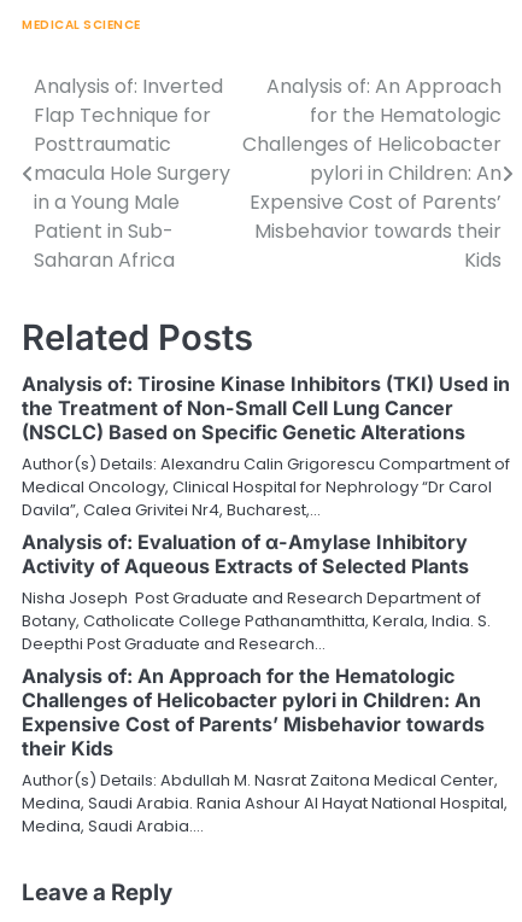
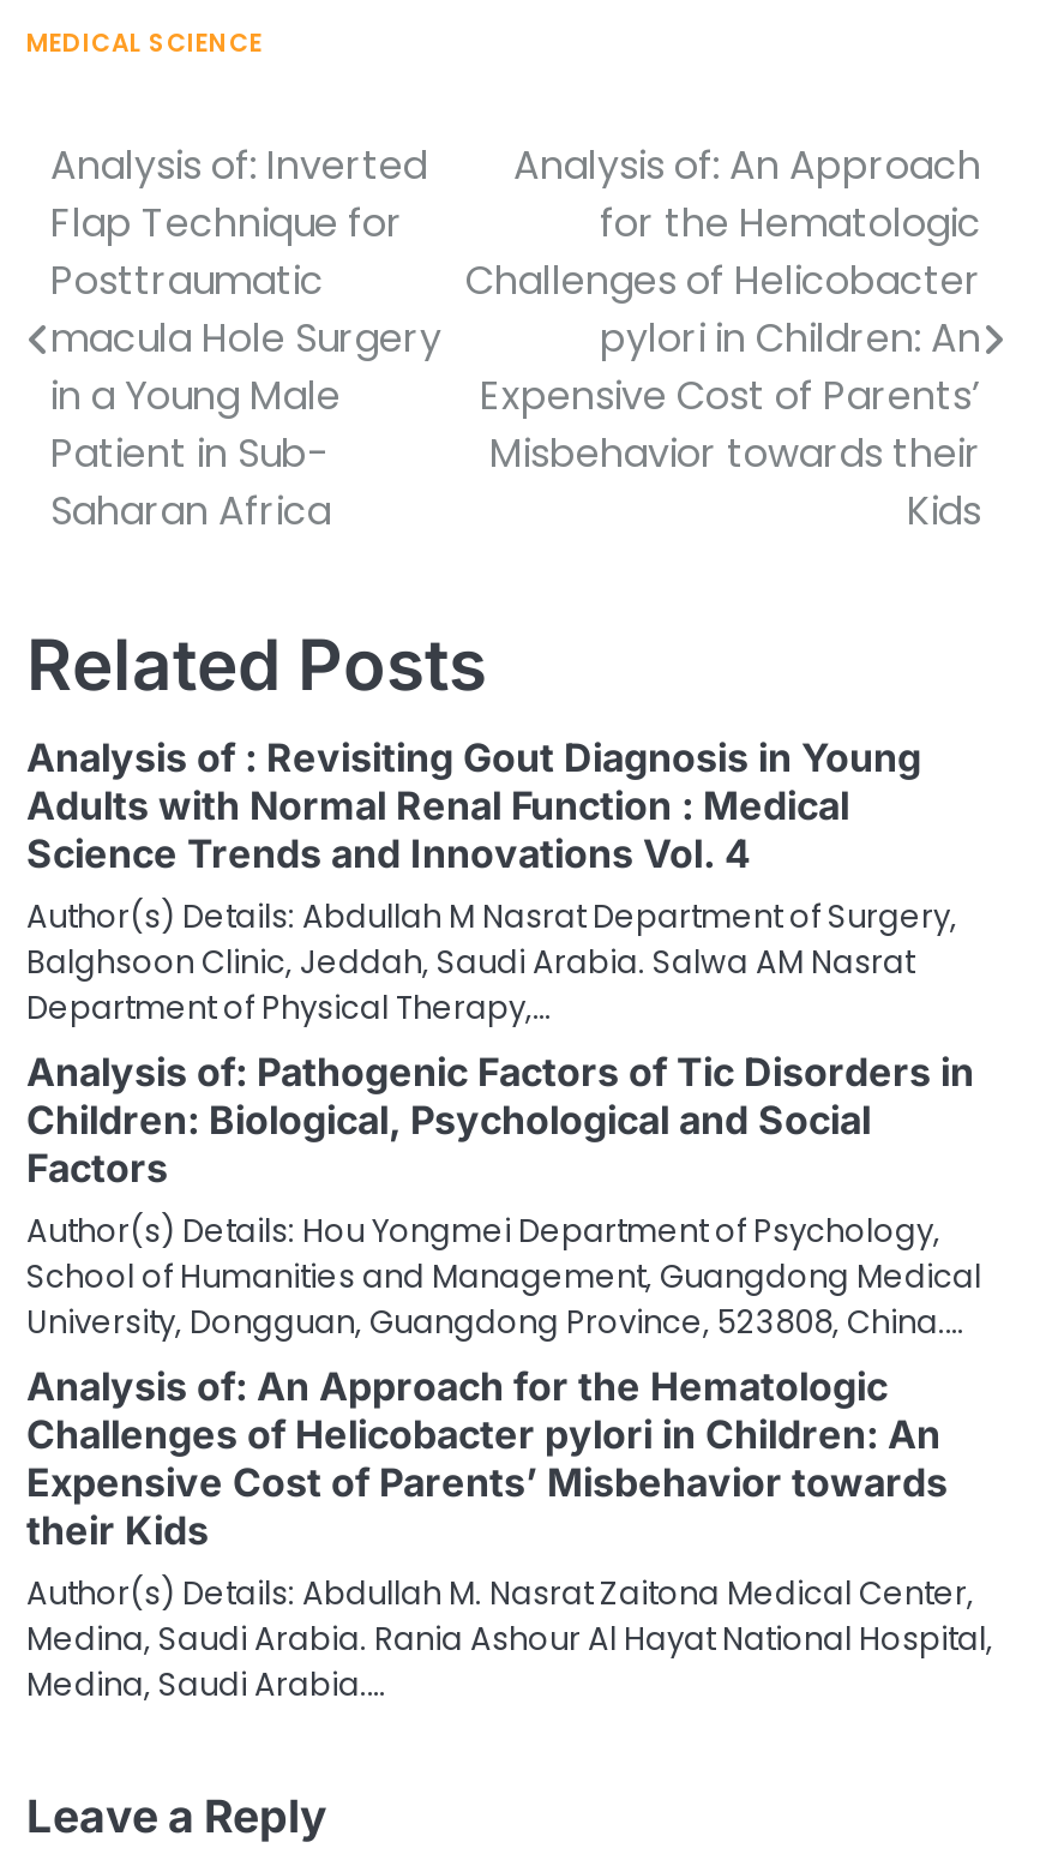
[22,371,510,655] Analysis of: Tirosine Kinase Inhibitors (TKI) Used in | the Treatment of Non-Small Cell Lung Cancer | (NSCLC) Based on Specific Genetic Alterations | Author(s) Details: Alexandru Calin Grigorescu Compartment of | Medical Oncology, Clinical Hospital for Nephrology “Dr Carol | Davila”, Calea Grivitei Nr4, Bucharest,… | Analysis of: Evaluation of α-Amylase Inhibitory | Activity of Aqueous Extracts of Selected Plants | Nisha Joseph Post Graduate and Research Department of | Botany, Catholicate College Pathanamthitta, Kerala, India. S. | Deepthi Post Graduate and Research… -> [26,732,981,1344] Analysis of : Revisiting Gout Diagnosis in Young | Adults with Normal Renal Function : Medical | Science Trends and Innovations Vol. 4 | Author(s) Details: Abdullah M Nasrat Department of Surgery, | Balghsoon Clinic, Jeddah, Saudi Arabia. Salwa AM Nasrat | Department of Physical Therapy,… | Analysis of: Pathogenic Factors of Tic Disorders in | Children: Biological, Psychological and Social | Factors | Author(s) Details: Hou Yongmei Department of Psychology, | School of Humanities and Management, Guangdong Medical | University, Dongguan, Guangdong Province, 523808, China.…

